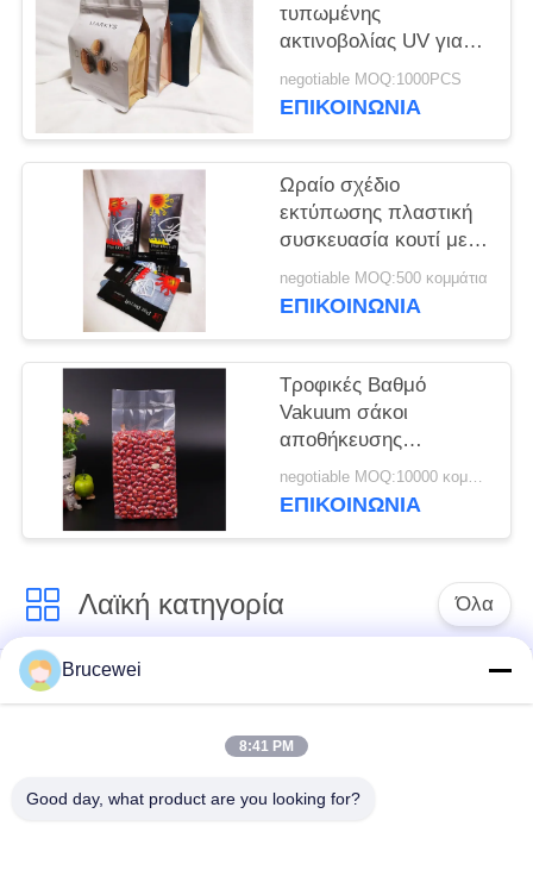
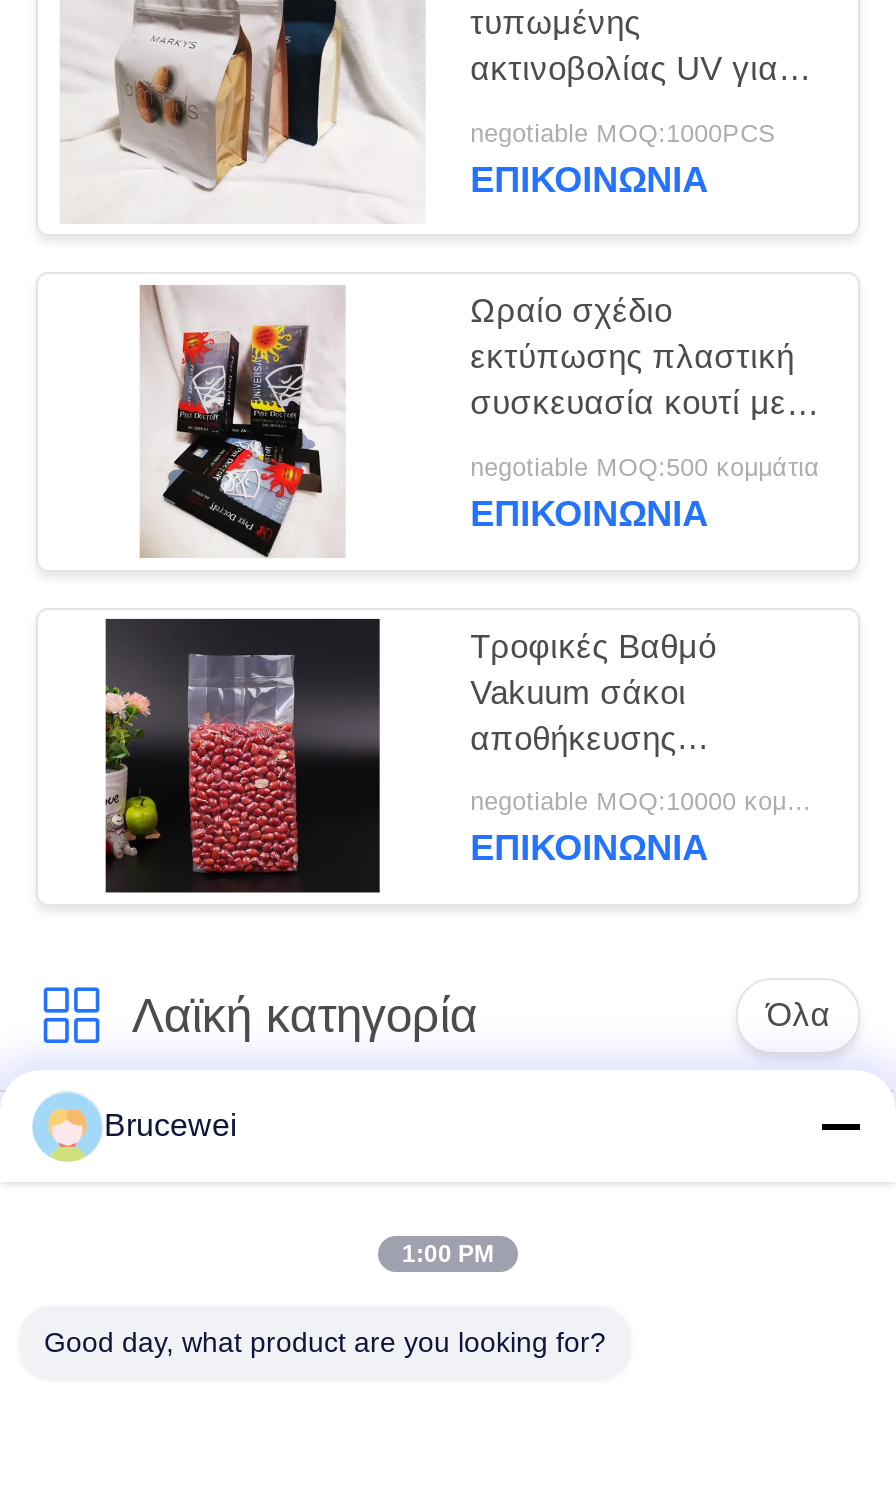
[239,738,294,755] 8:41 PM -> [402,1240,494,1268] 1:00 PM

